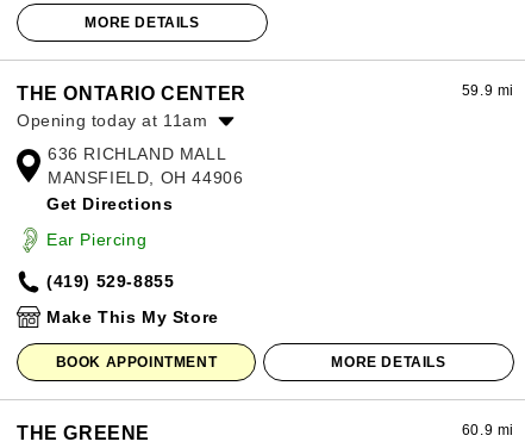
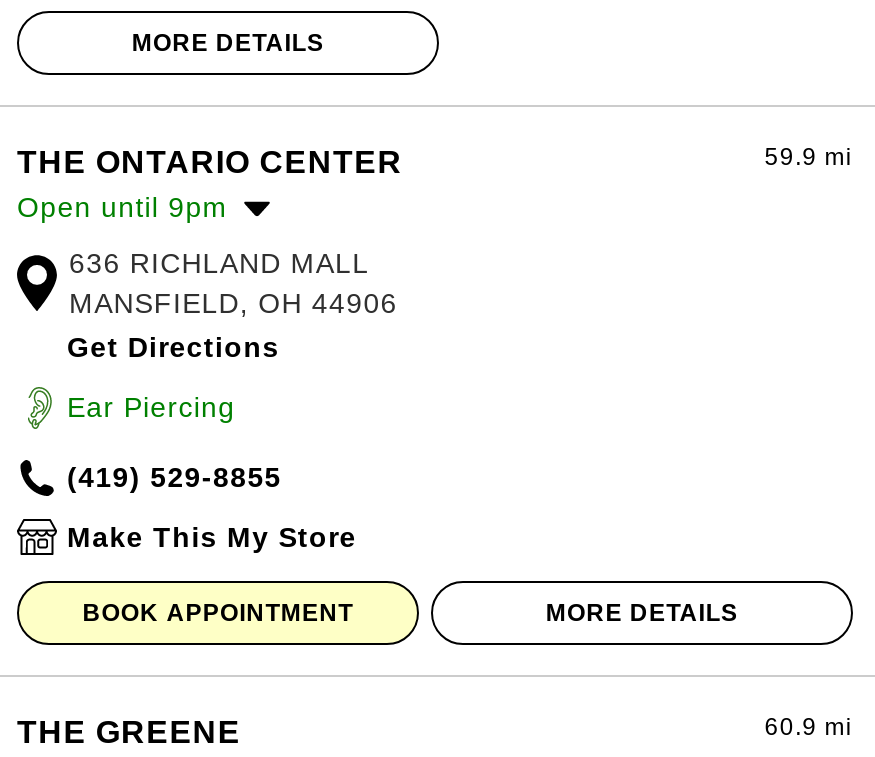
[17,111,208,130] Opening today at 11am -> [17,192,228,224] Open until 9pm

